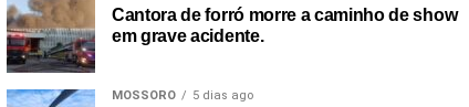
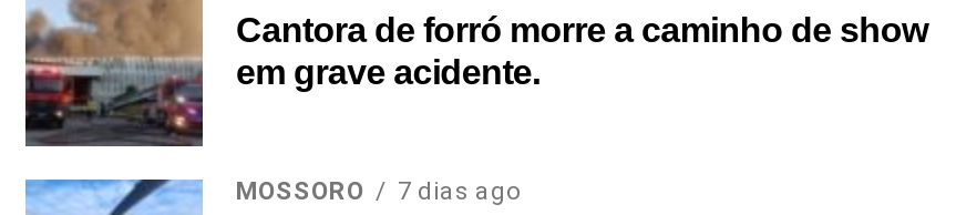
[112,88,253,102] MOSSORO 5 dias ago -> [236,177,520,206] MOSSORO 7 dias ago

